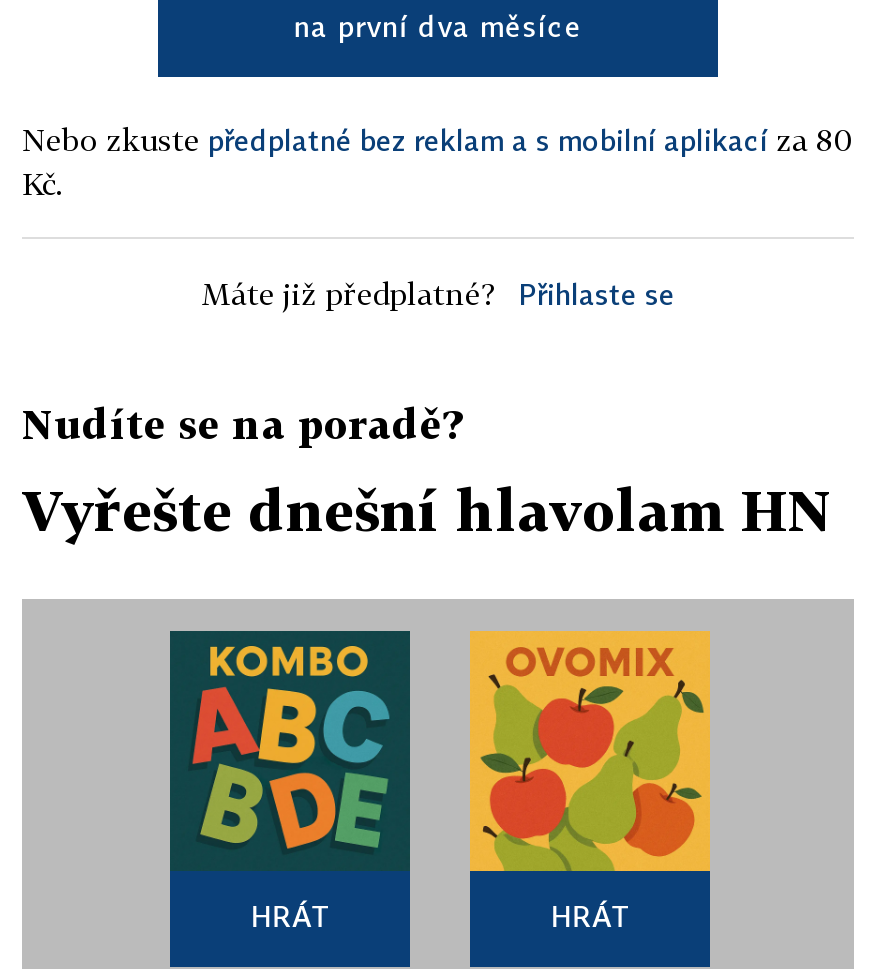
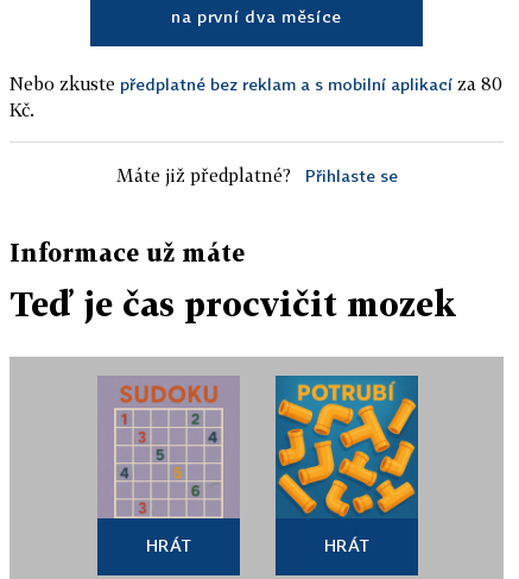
[22,399,462,447] Nudíte se na poradě? -> [10,238,245,266] Informace už máte
[22,477,832,543] Vyřešte dnešní hlavolam HN -> [10,284,456,323] Teď je čas procvičit mozek
[168,629,412,871] [image] -> [97,376,240,520] [image]
[468,629,712,873] [image] -> [274,375,419,518] [image]

